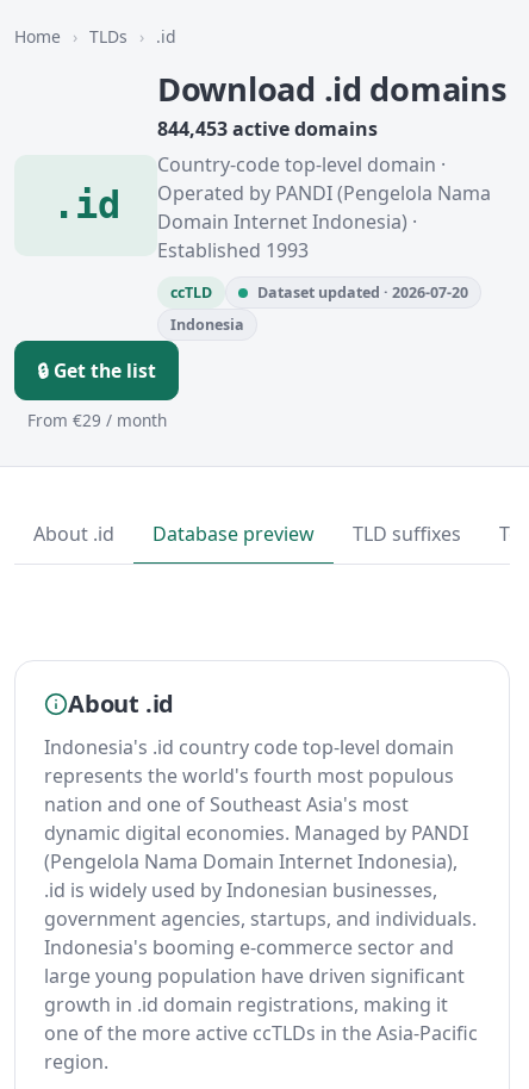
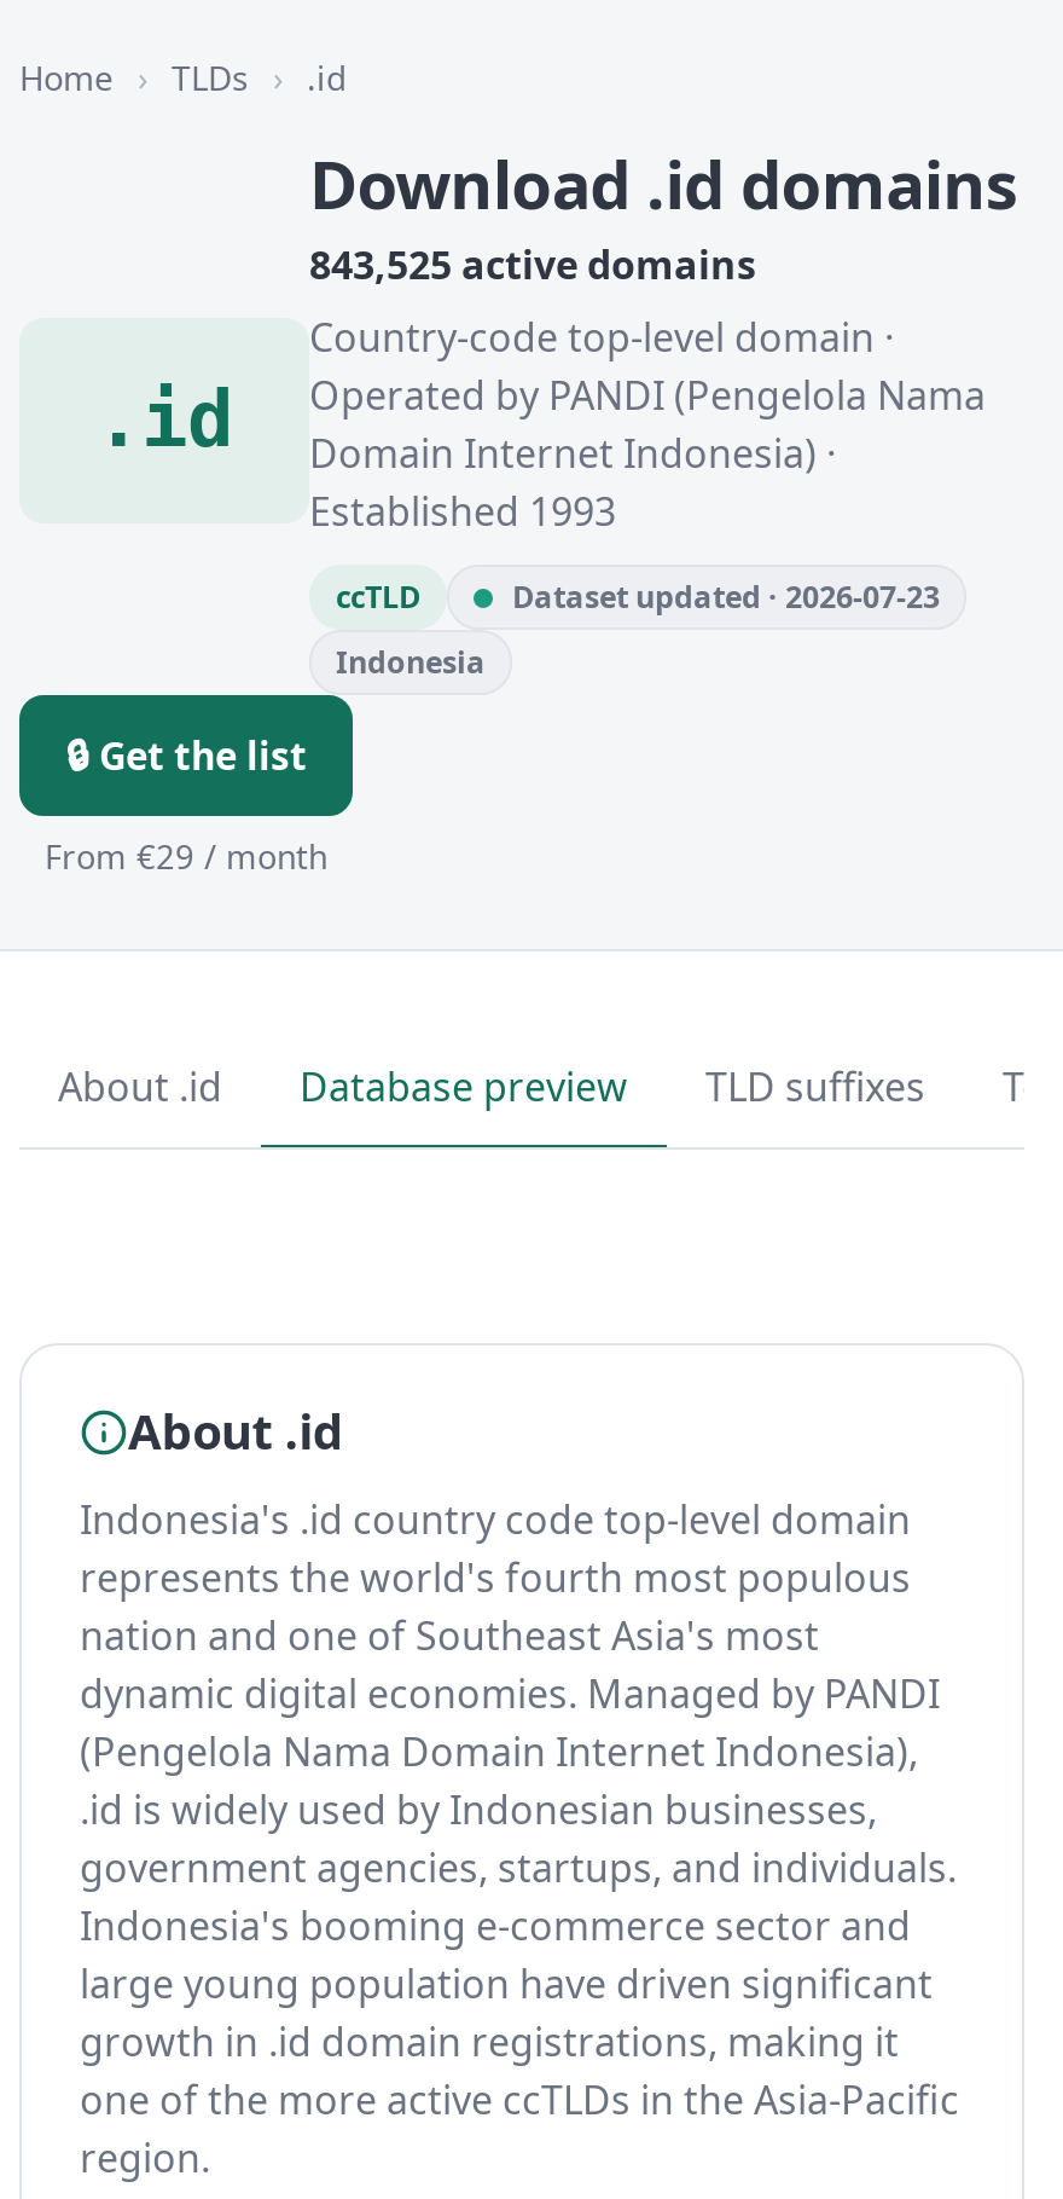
[157,116,378,142] 844,453 active domains -> [309,238,756,291] 843,525 active domains
[257,282,468,303] Dataset updated · 2026-07-20 -> [512,577,940,618] Dataset updated · 2026-07-23

